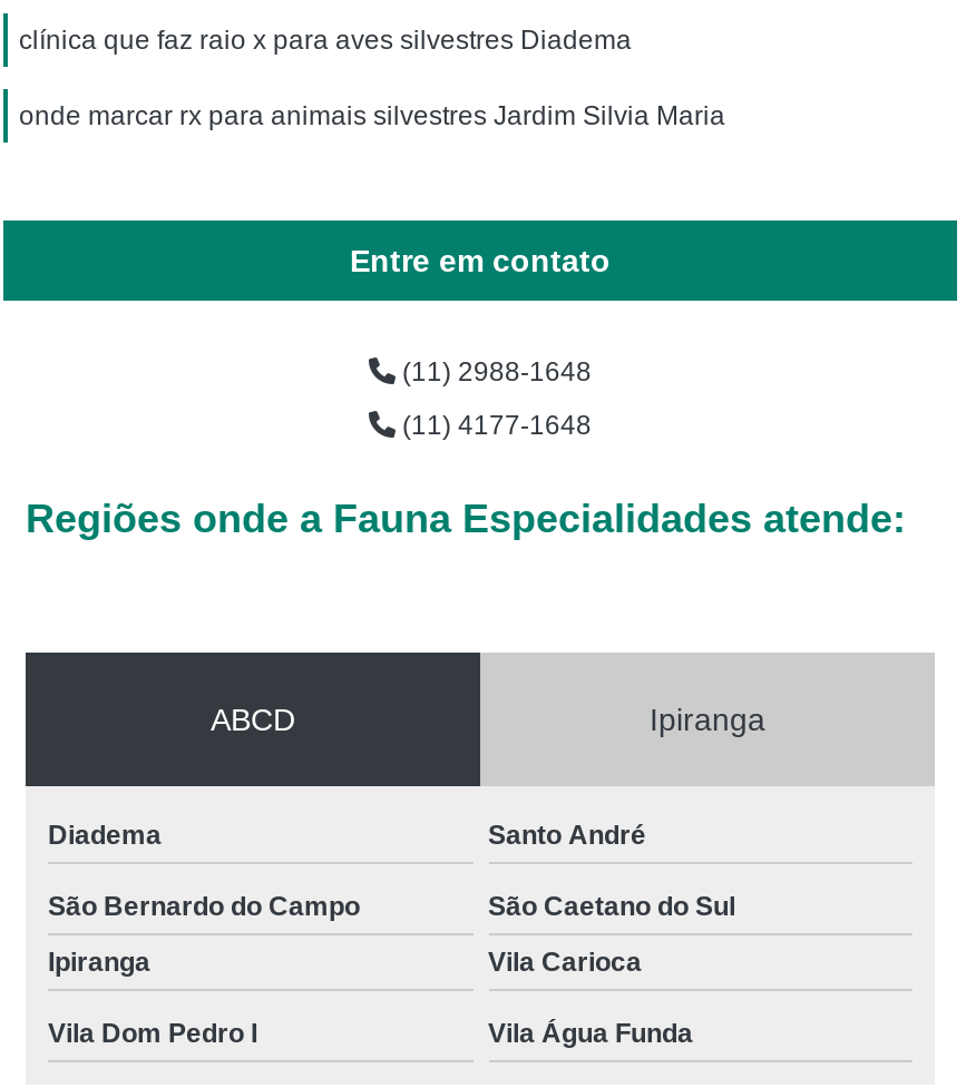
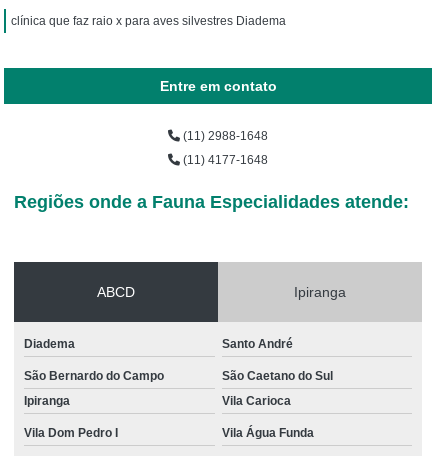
[19,100,725,131] onde marcar rx para animais silvestres Jardim Silvia Maria -> none

